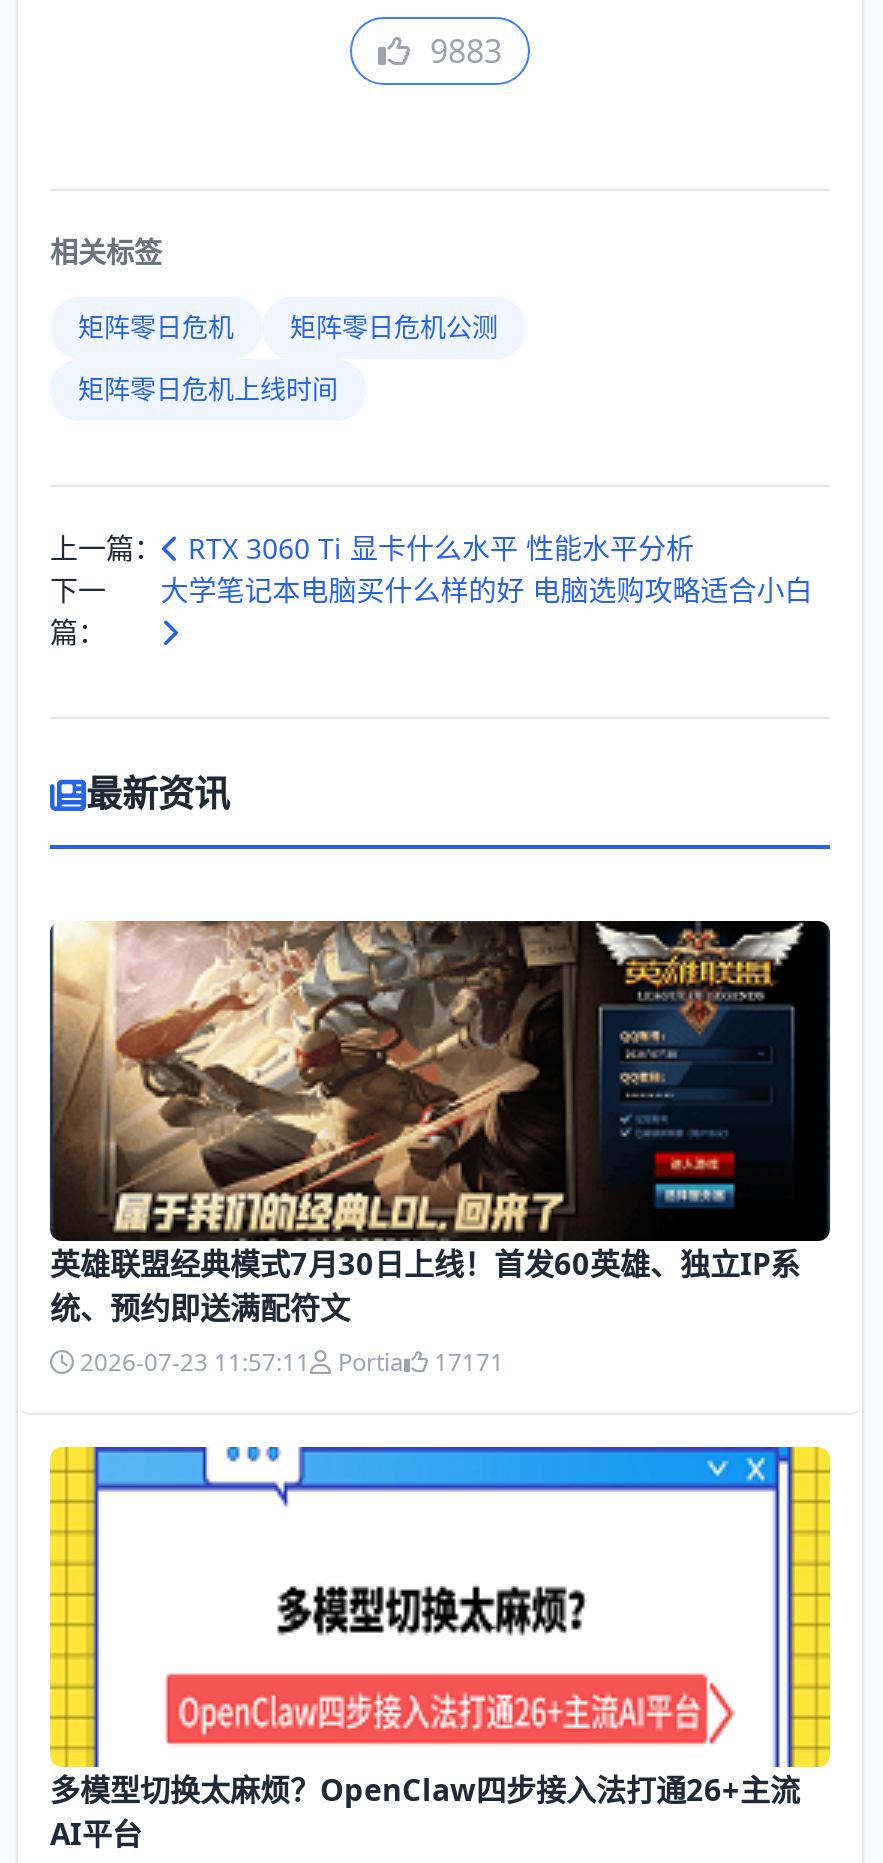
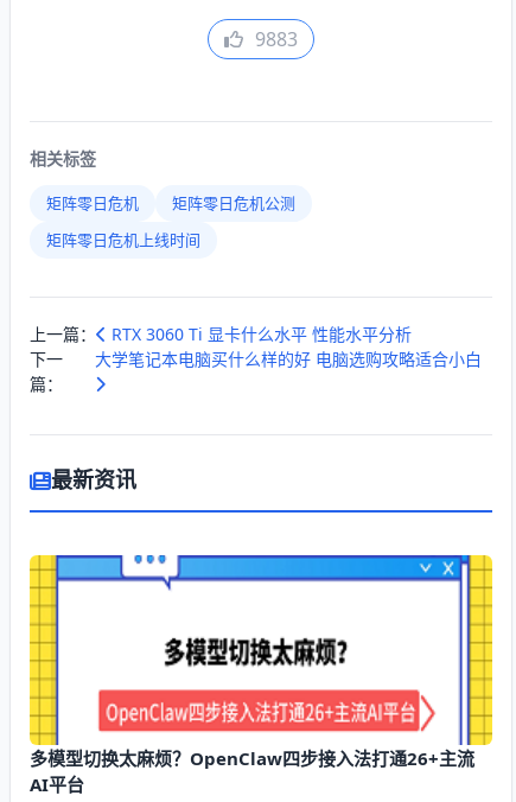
[48,919,832,1380] [image] | 英雄联盟经典模式7月30日上线！首发60英雄、独立IP系 | 统、预约即送满配符文 | 2026-07-23 11:57:11 | Portia | 17171 -> none

